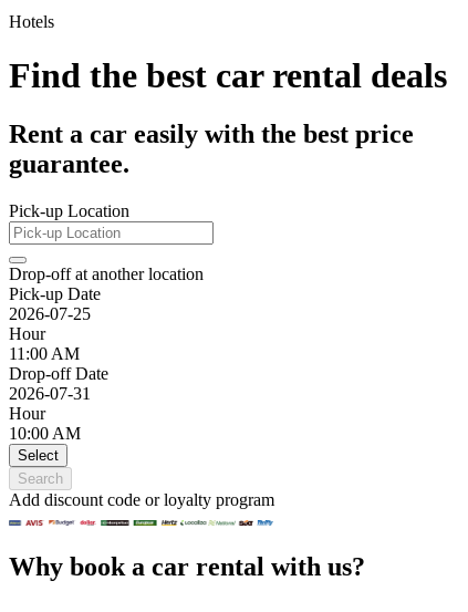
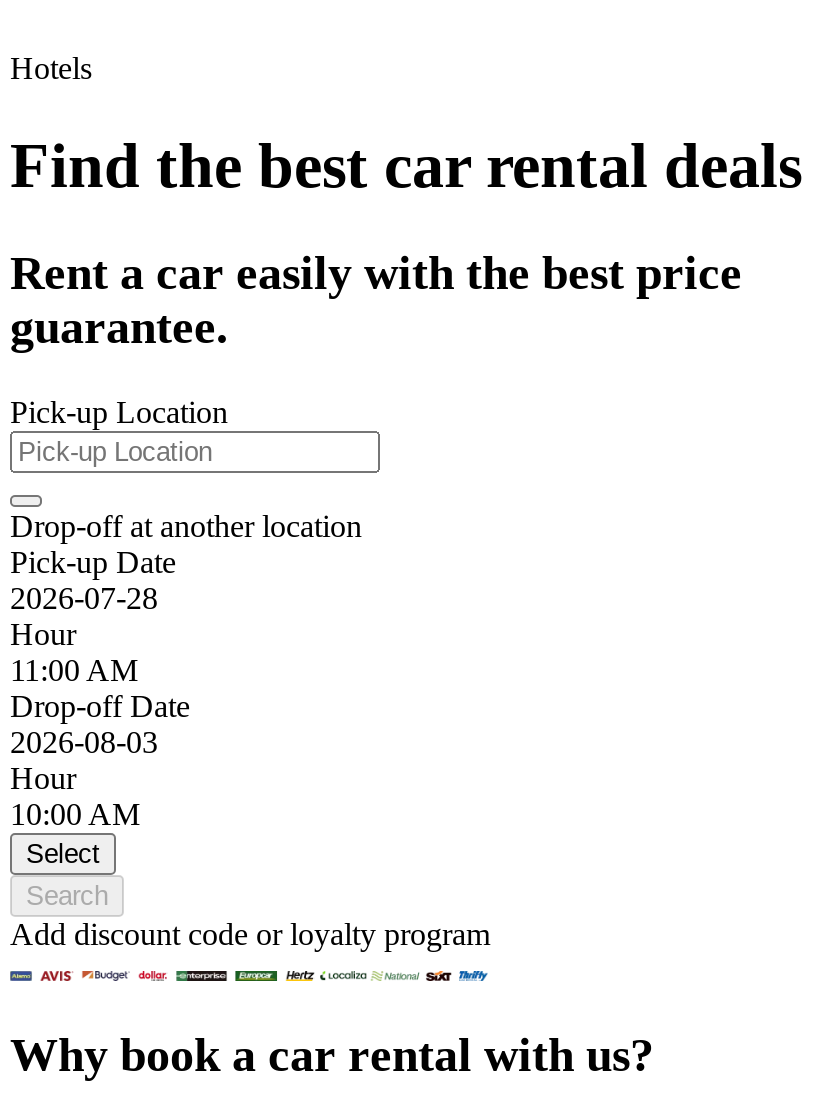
[9,305,91,323] 2026-07-25 -> [10,581,158,615] 2026-07-28
[9,384,91,403] 2026-07-31 -> [10,725,158,759] 2026-08-03

